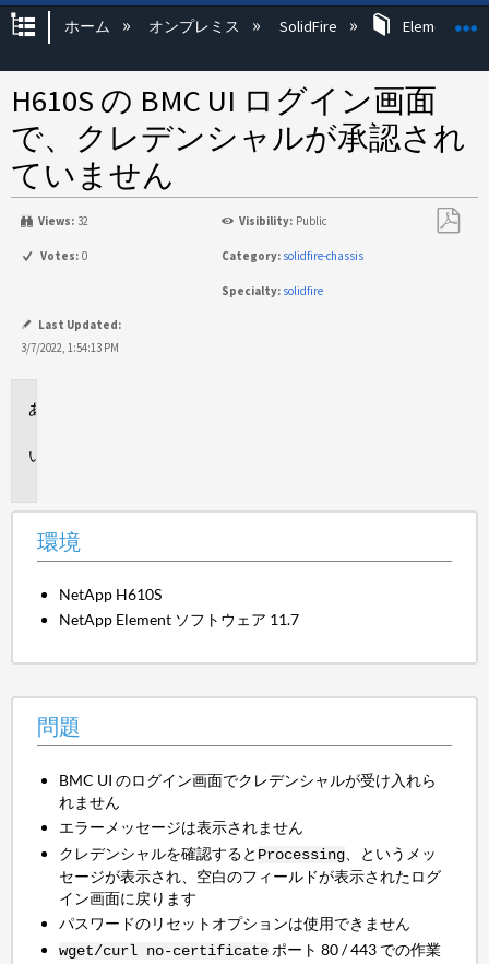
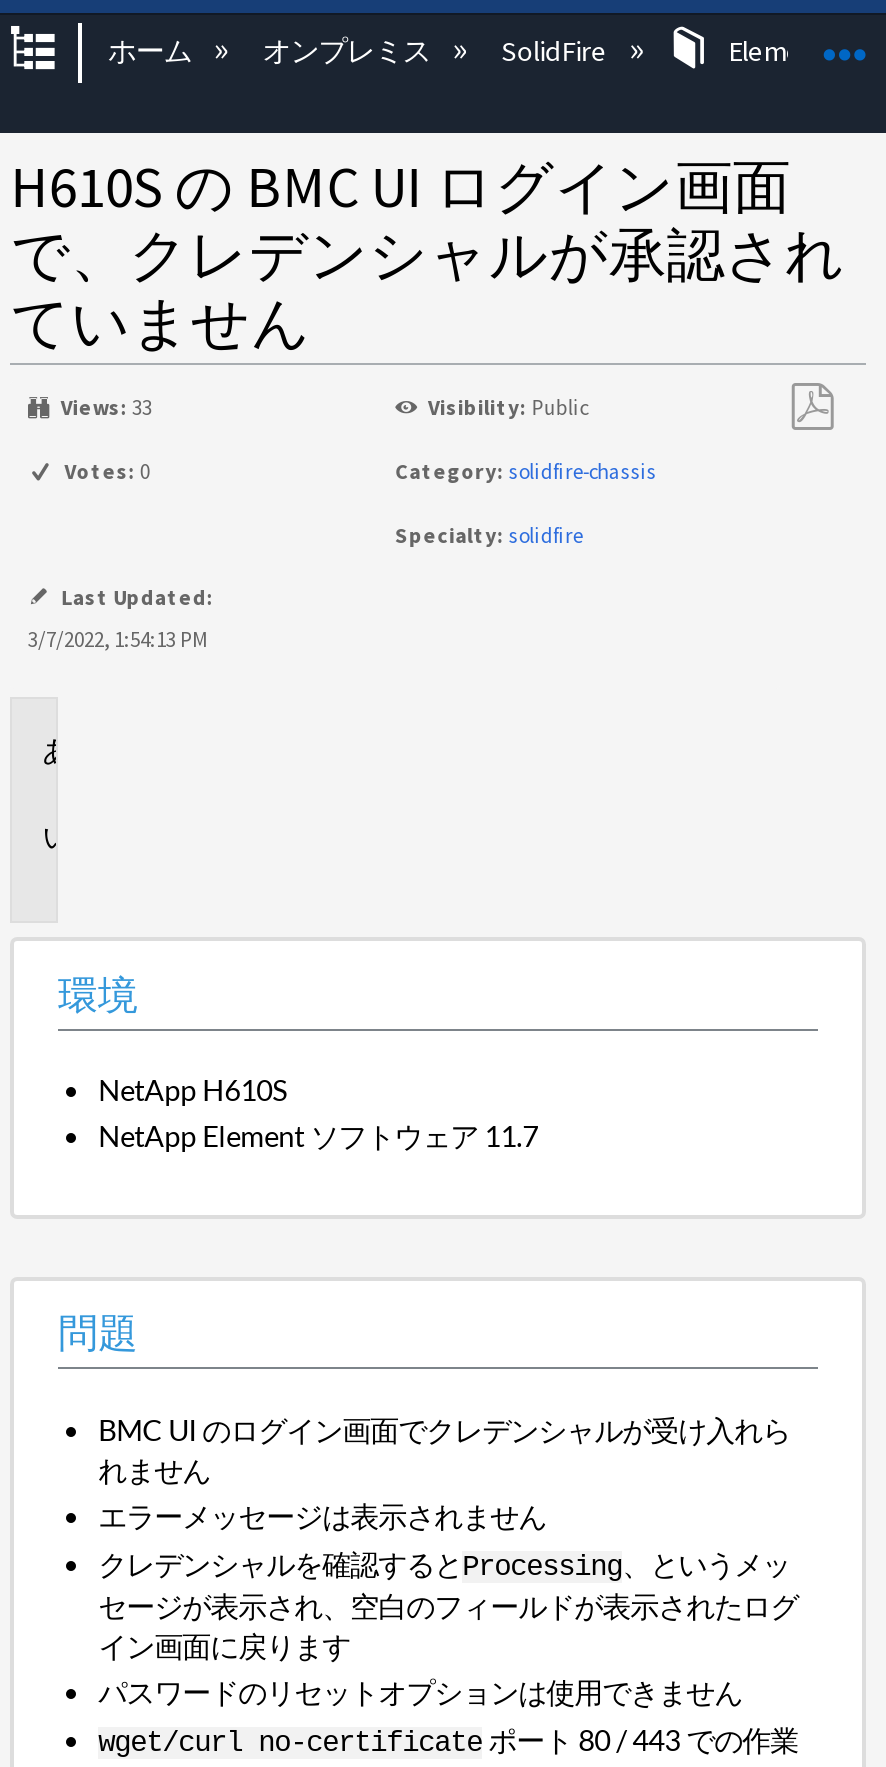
[39,213,89,228] Views: 32 -> [61,393,152,421] Views: 33

